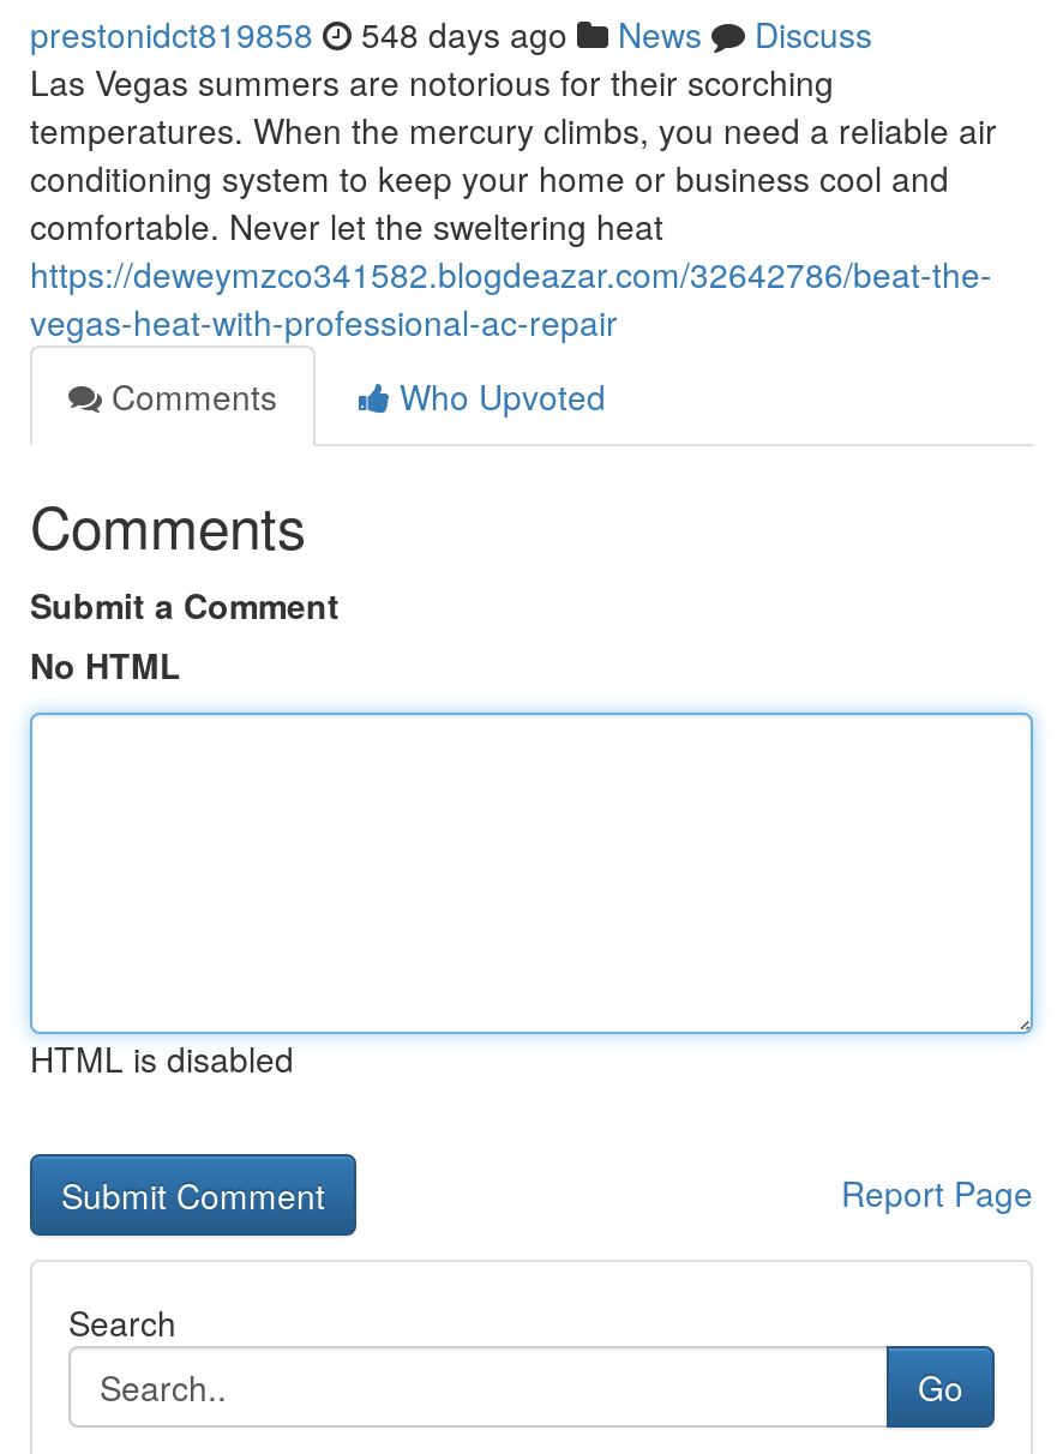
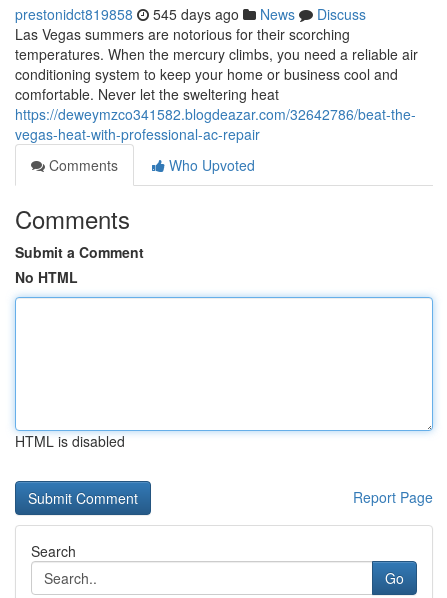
[30,10,872,58] prestonidct819858 548 days ago News Discuss -> [15,4,366,24] prestonidct819858 545 days ago News Discuss

